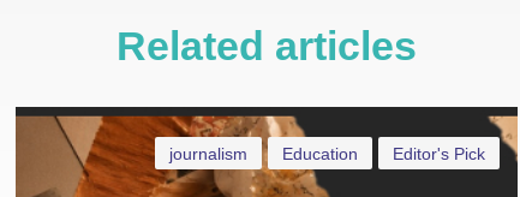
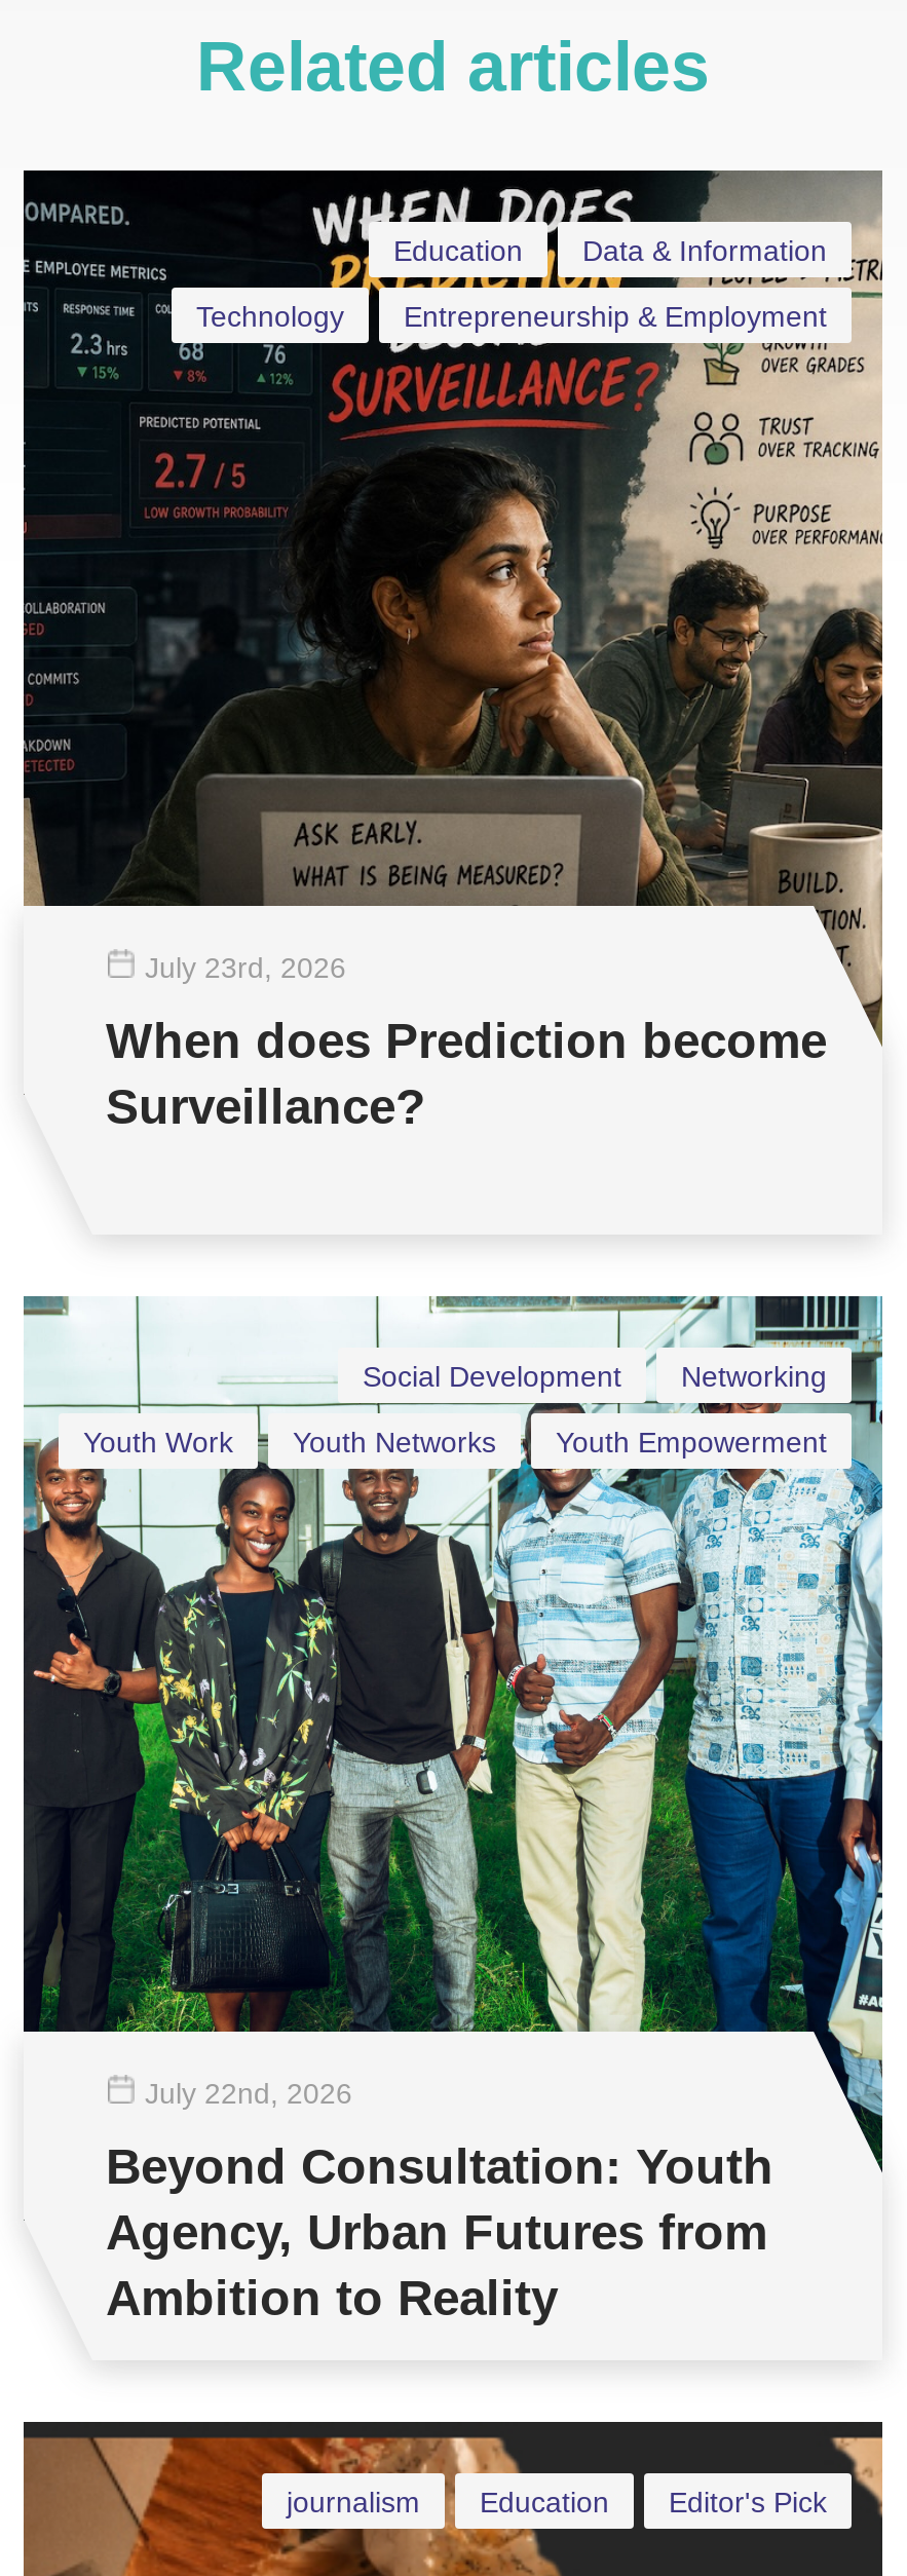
none -> [22,171,884,1046] [image] | Data & Information | Education | Entrepreneurship & Employment | Technology
none -> [22,1294,884,2171] [image] | Networking | Social Development | Youth Empowerment | Youth Networks | Youth Work
none -> [106,951,827,1134] July 23rd, 2026 | When does Prediction become | Surveillance?
none -> [106,2077,773,2325] July 22nd, 2026 | Beyond Consultation: Youth | Agency, Urban Futures from | Ambition to Reality

